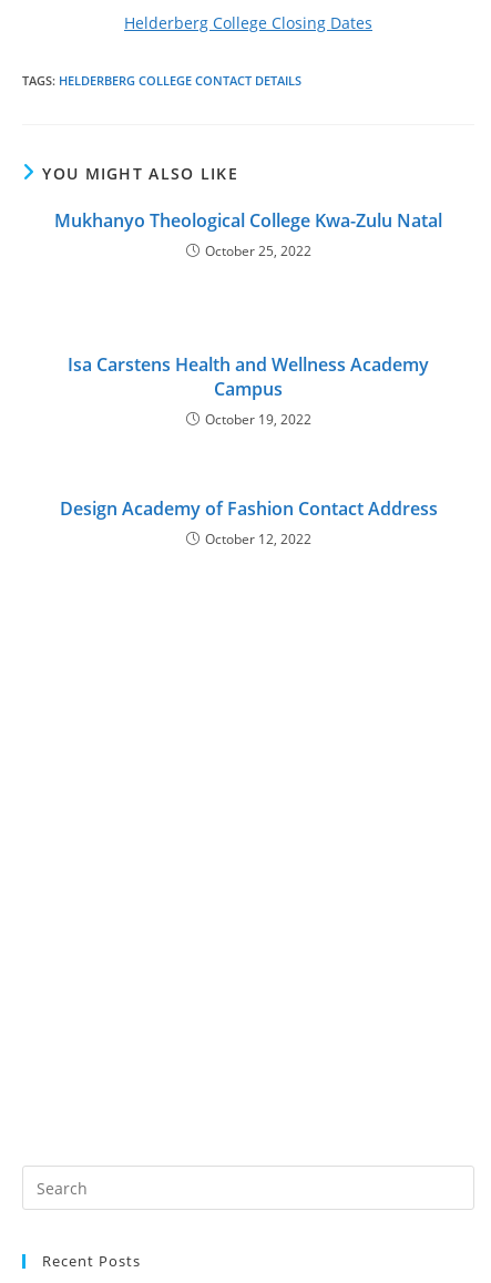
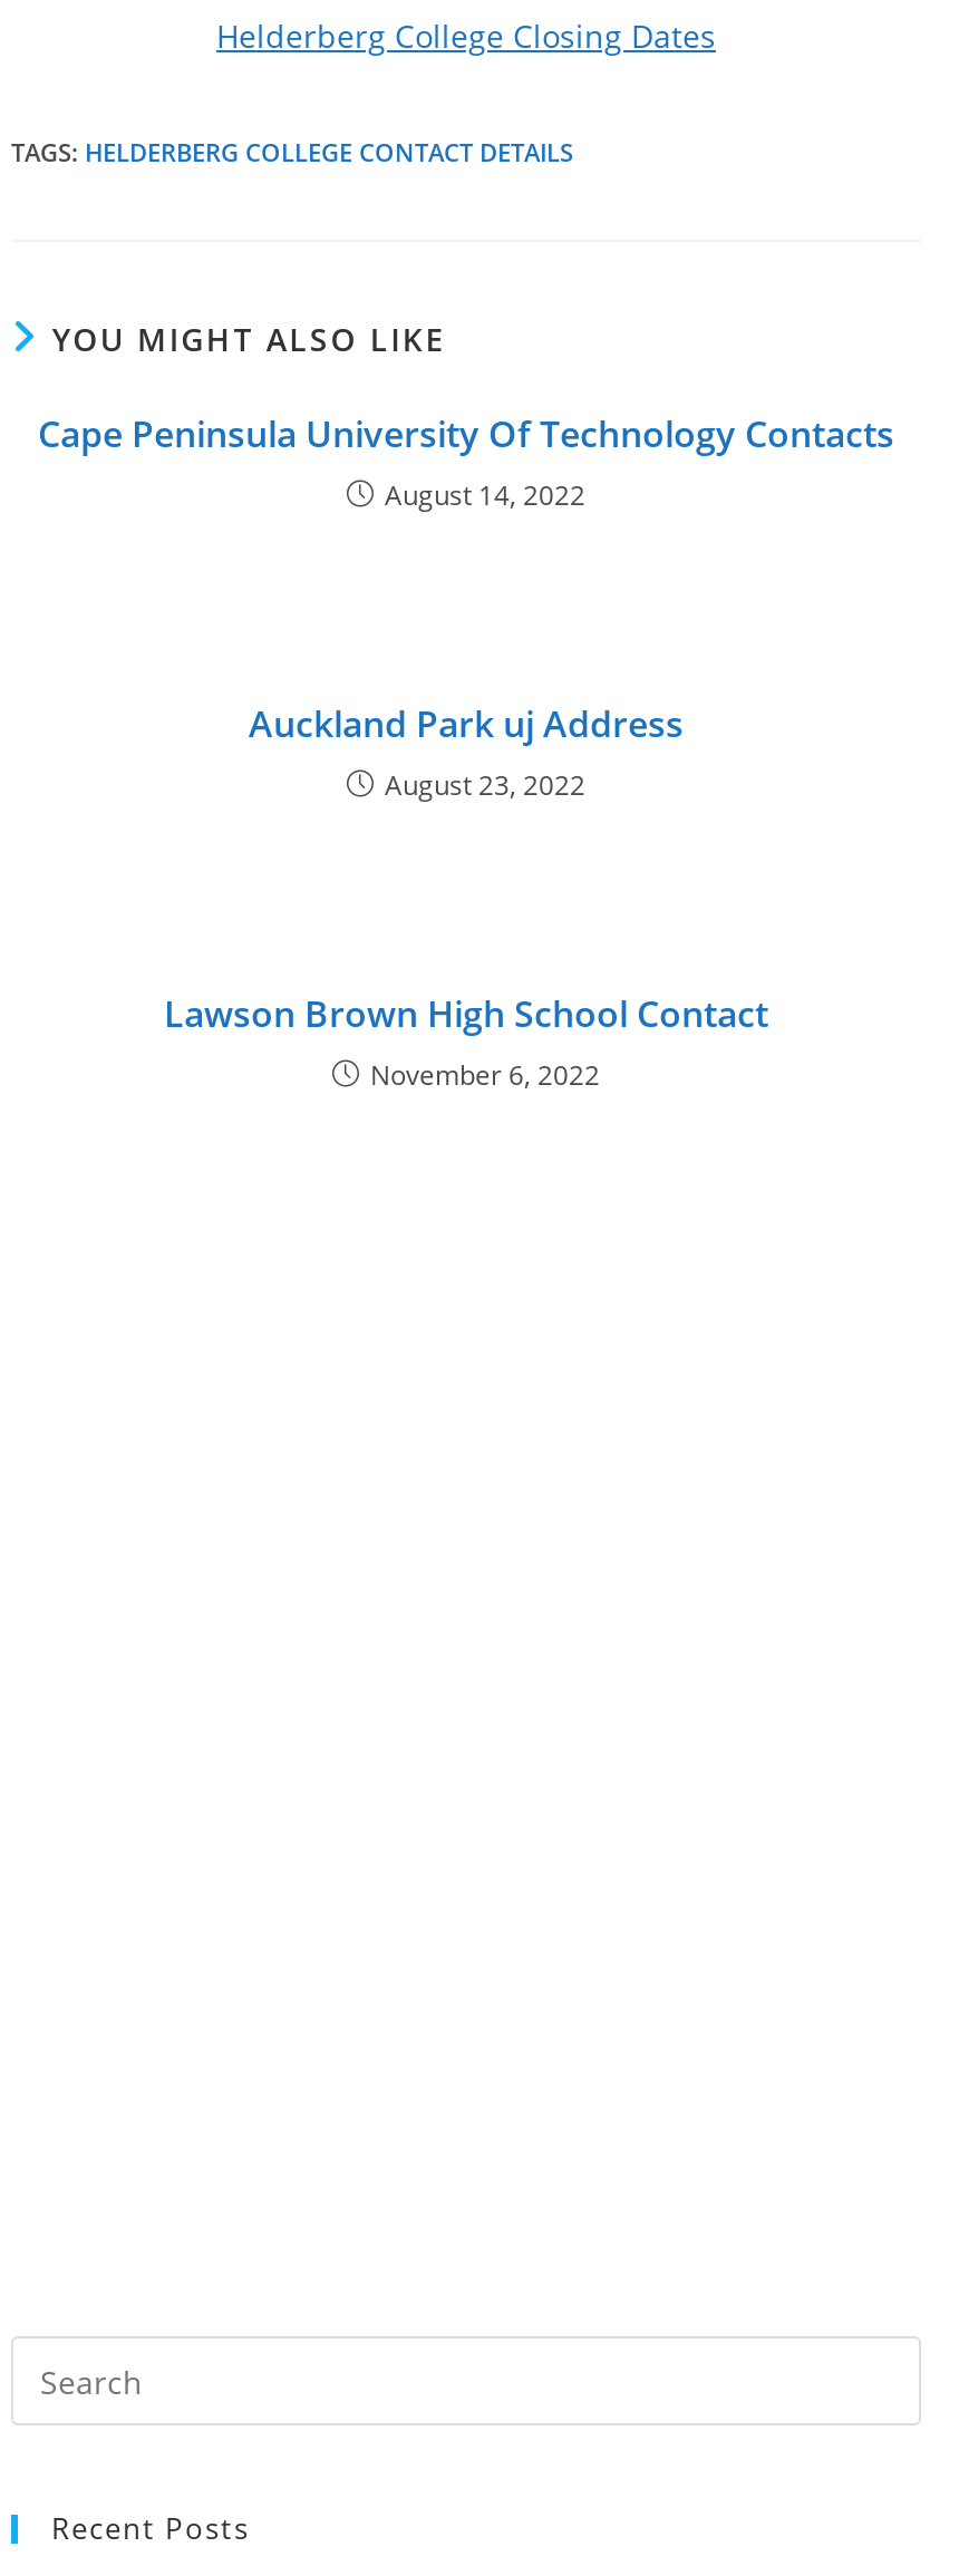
[54,208,442,260] Mukhanyo Theological College Kwa-Zulu Natal | October 25, 2022 -> [38,409,894,514] Cape Peninsula University Of Technology Contacts | August 14, 2022
[68,352,429,429] Isa Carstens Health and Wellness Academy | Campus | October 19, 2022 -> [249,699,684,804] Auckland Park uj Address | August 23, 2022
[59,496,437,548] Design Academy of Fashion Contact Address | October 12, 2022 -> [164,989,768,1094] Lawson Brown High School Contact | November 6, 2022

